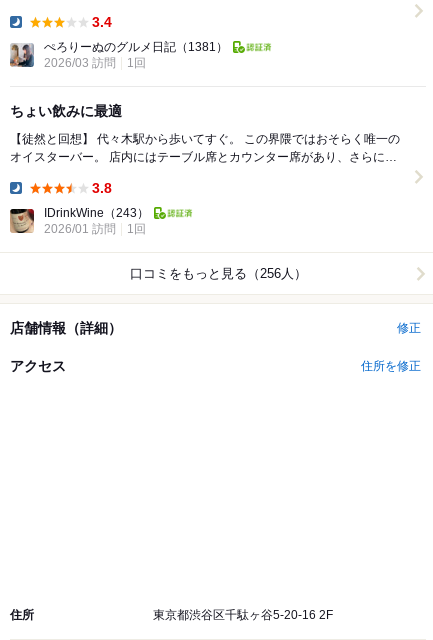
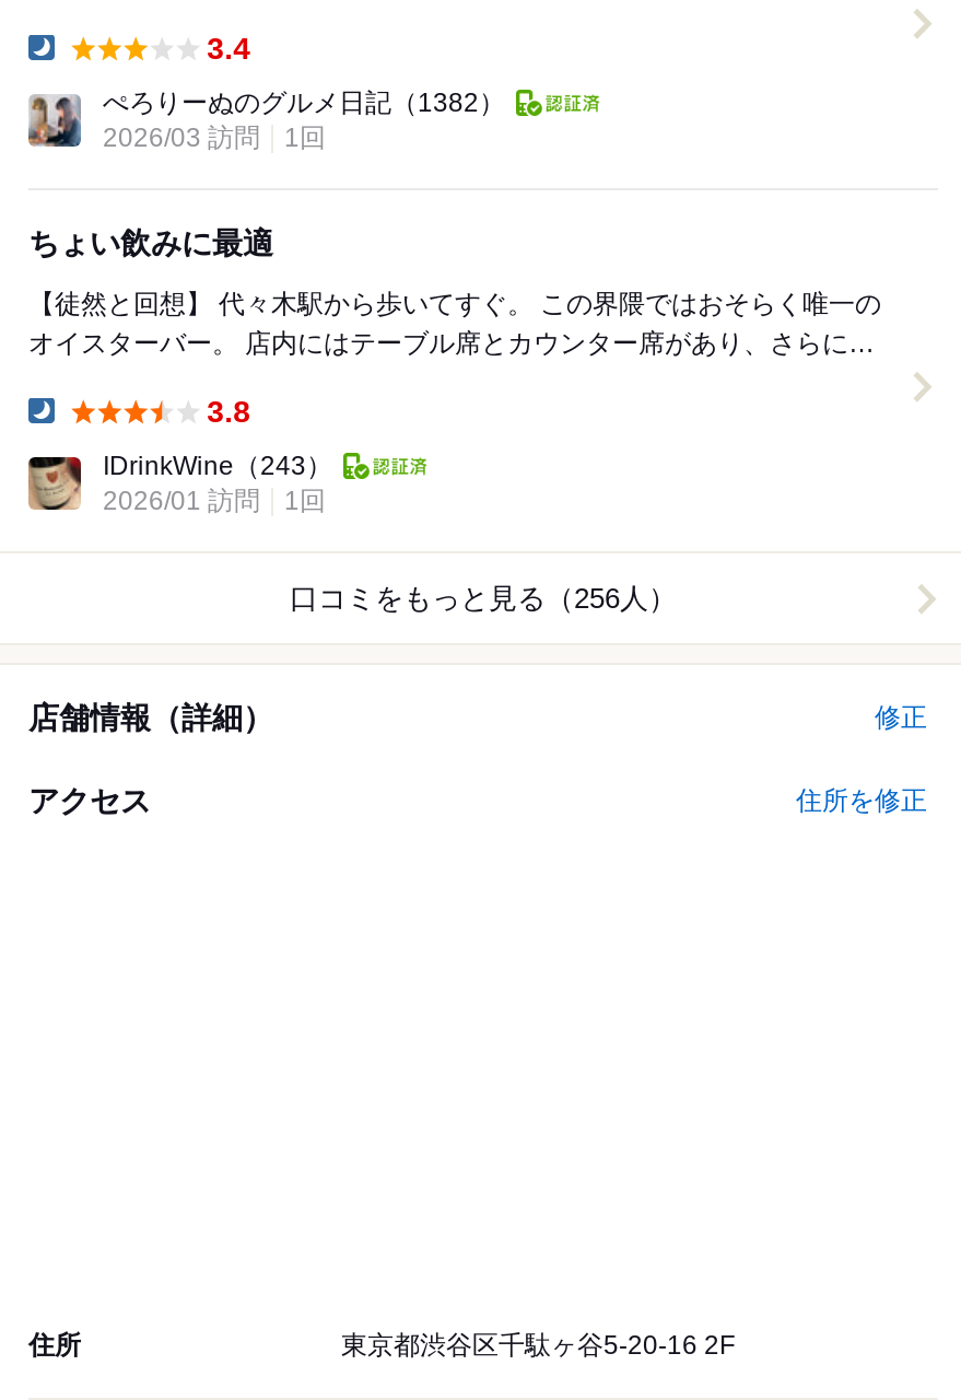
[44,40,228,54] ぺろりーぬのグルメ日記（1381） -> [103,88,505,119] ぺろりーぬのグルメ日記（1382）

